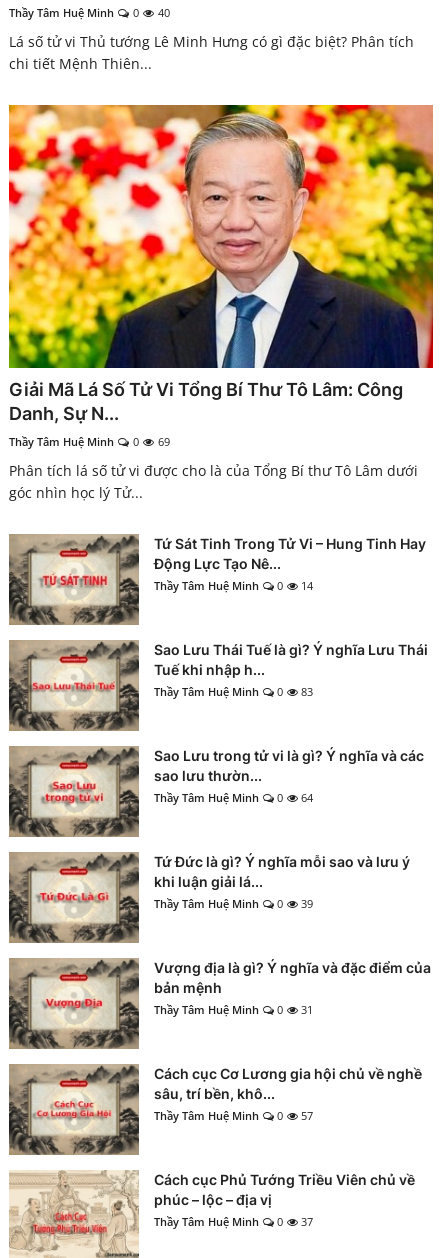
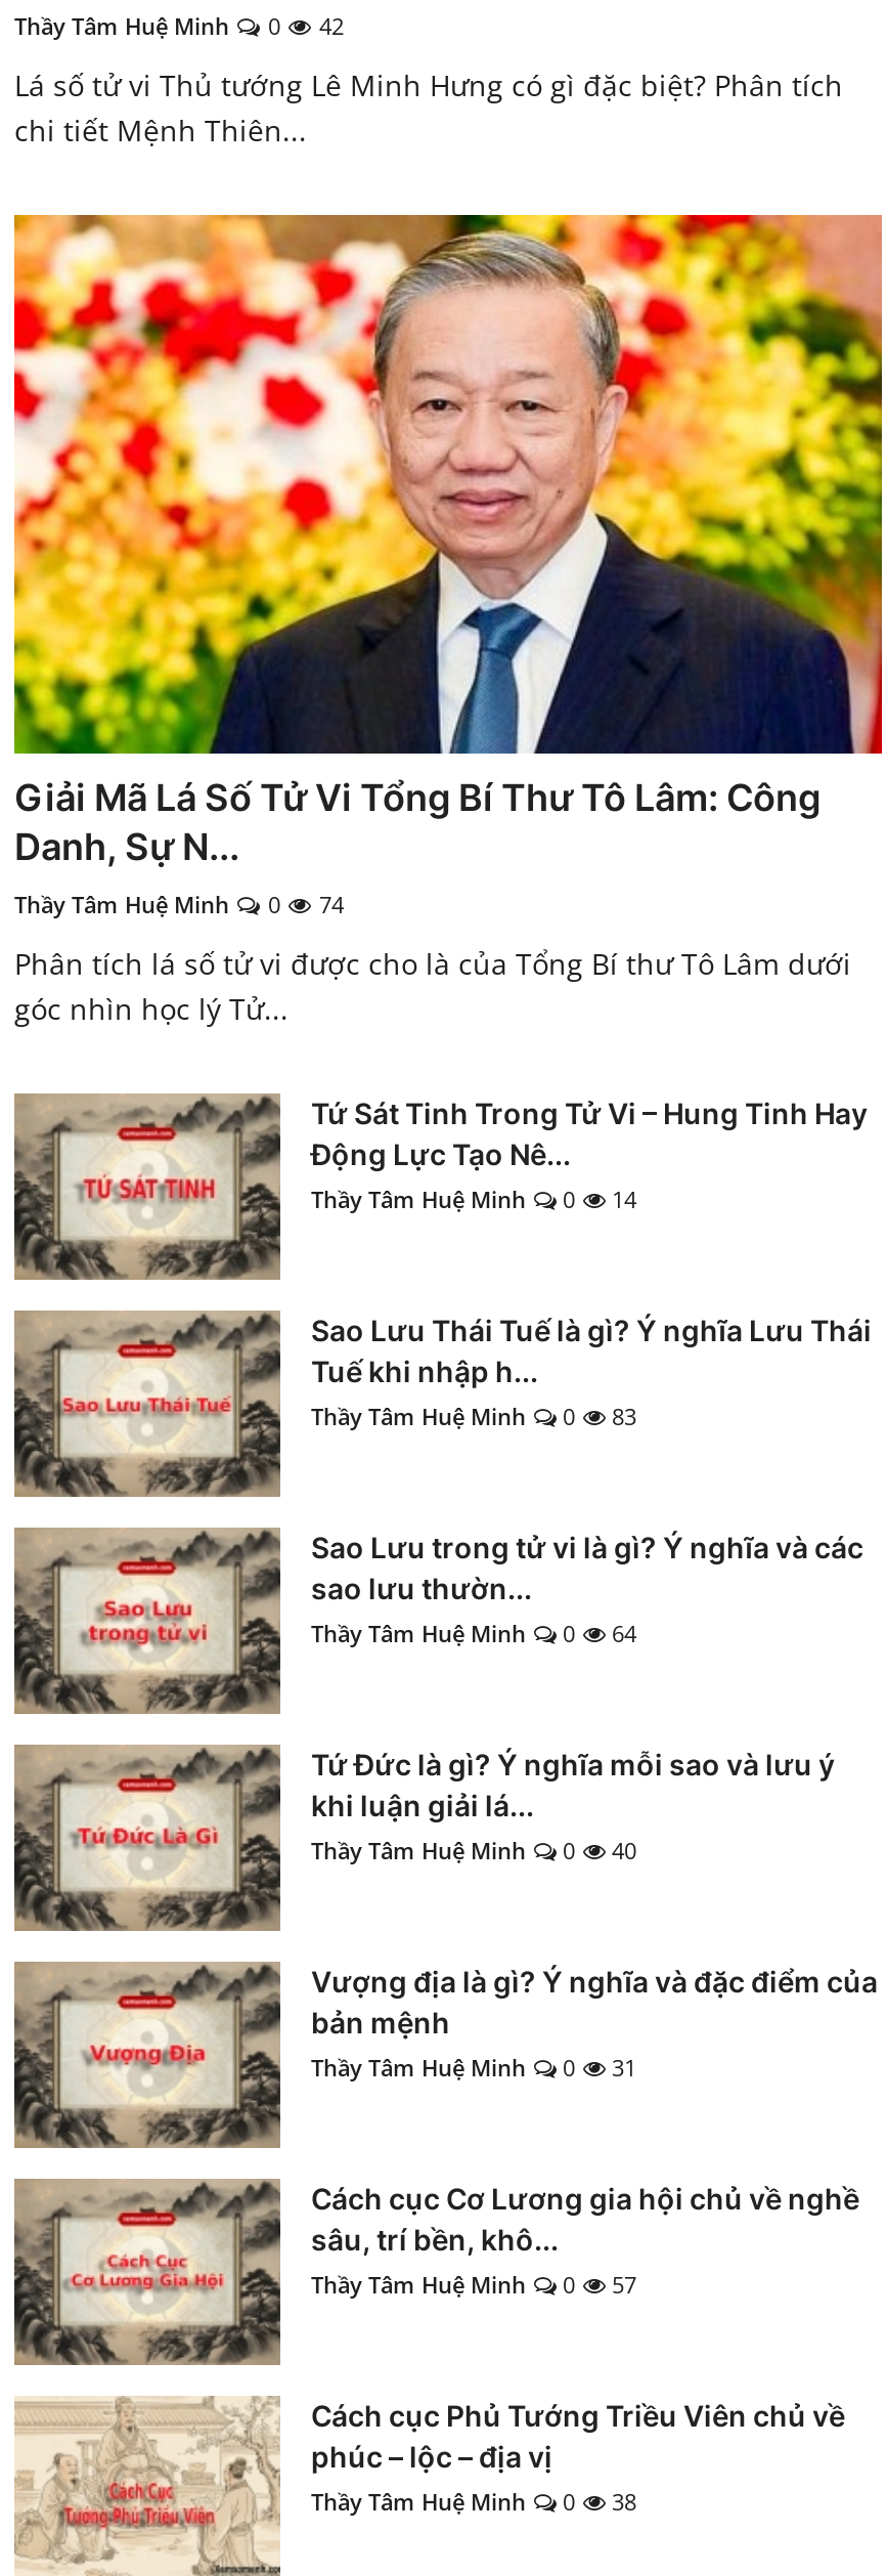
[9,5,170,20] Thầy Tâm Huệ Minh 0 40 -> [14,11,344,42] Thầy Tâm Huệ Minh 0 42
[9,434,170,449] Thầy Tâm Huệ Minh 0 69 -> [14,888,344,919] Thầy Tâm Huệ Minh 0 74
[154,896,313,911] Thầy Tâm Huệ Minh 0 39 -> [311,1835,636,1865] Thầy Tâm Huệ Minh 0 40
[154,1214,313,1229] Thầy Tâm Huệ Minh 0 37 -> [311,2486,636,2516] Thầy Tâm Huệ Minh 0 38

